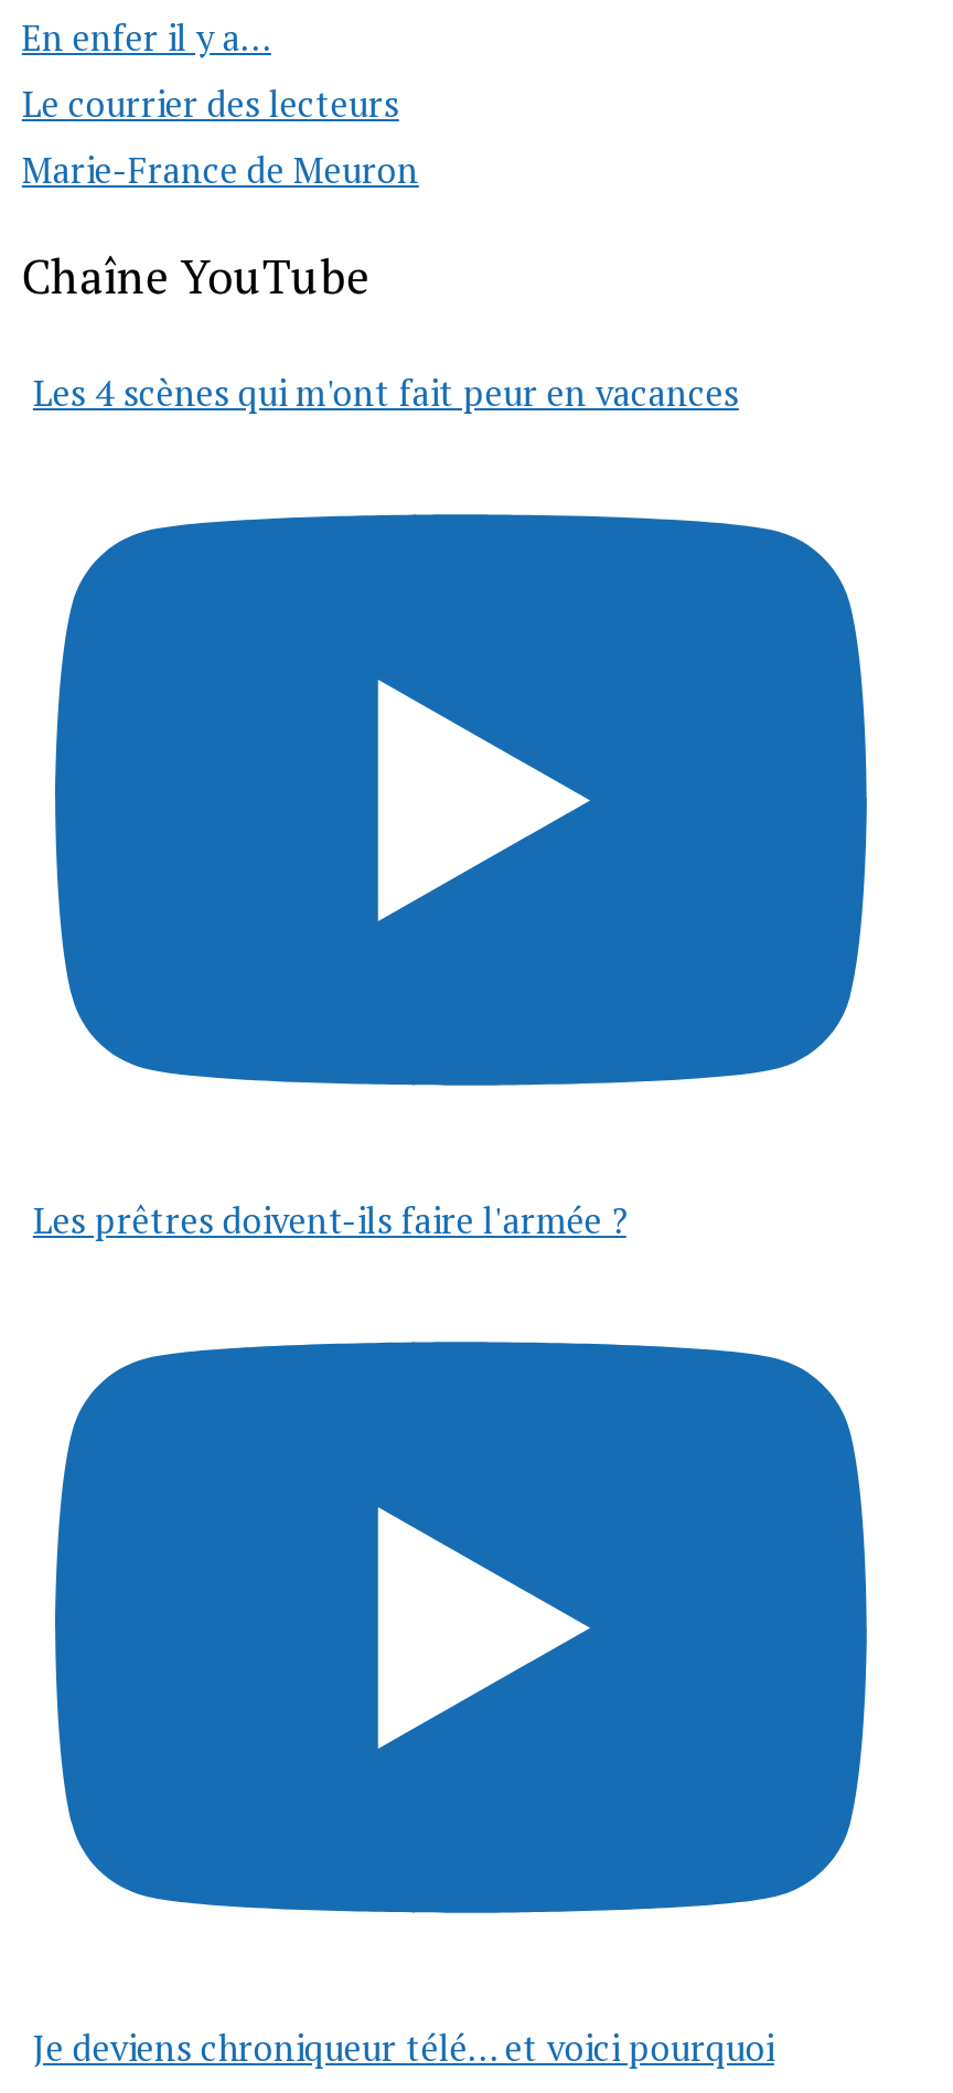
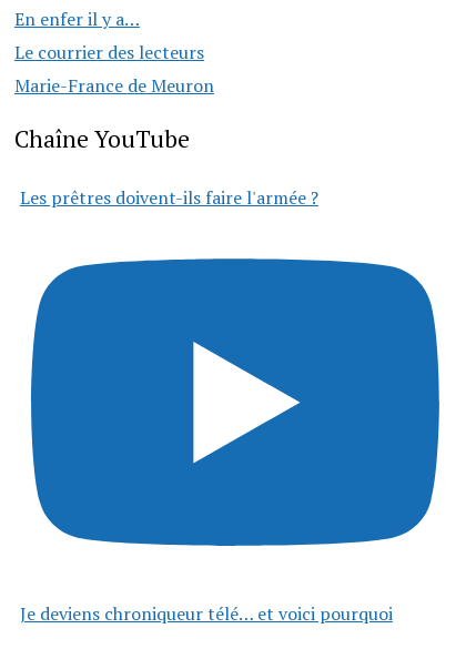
[33,369,739,417] Les 4 scènes qui m'ont fait peur en vacances -> none

